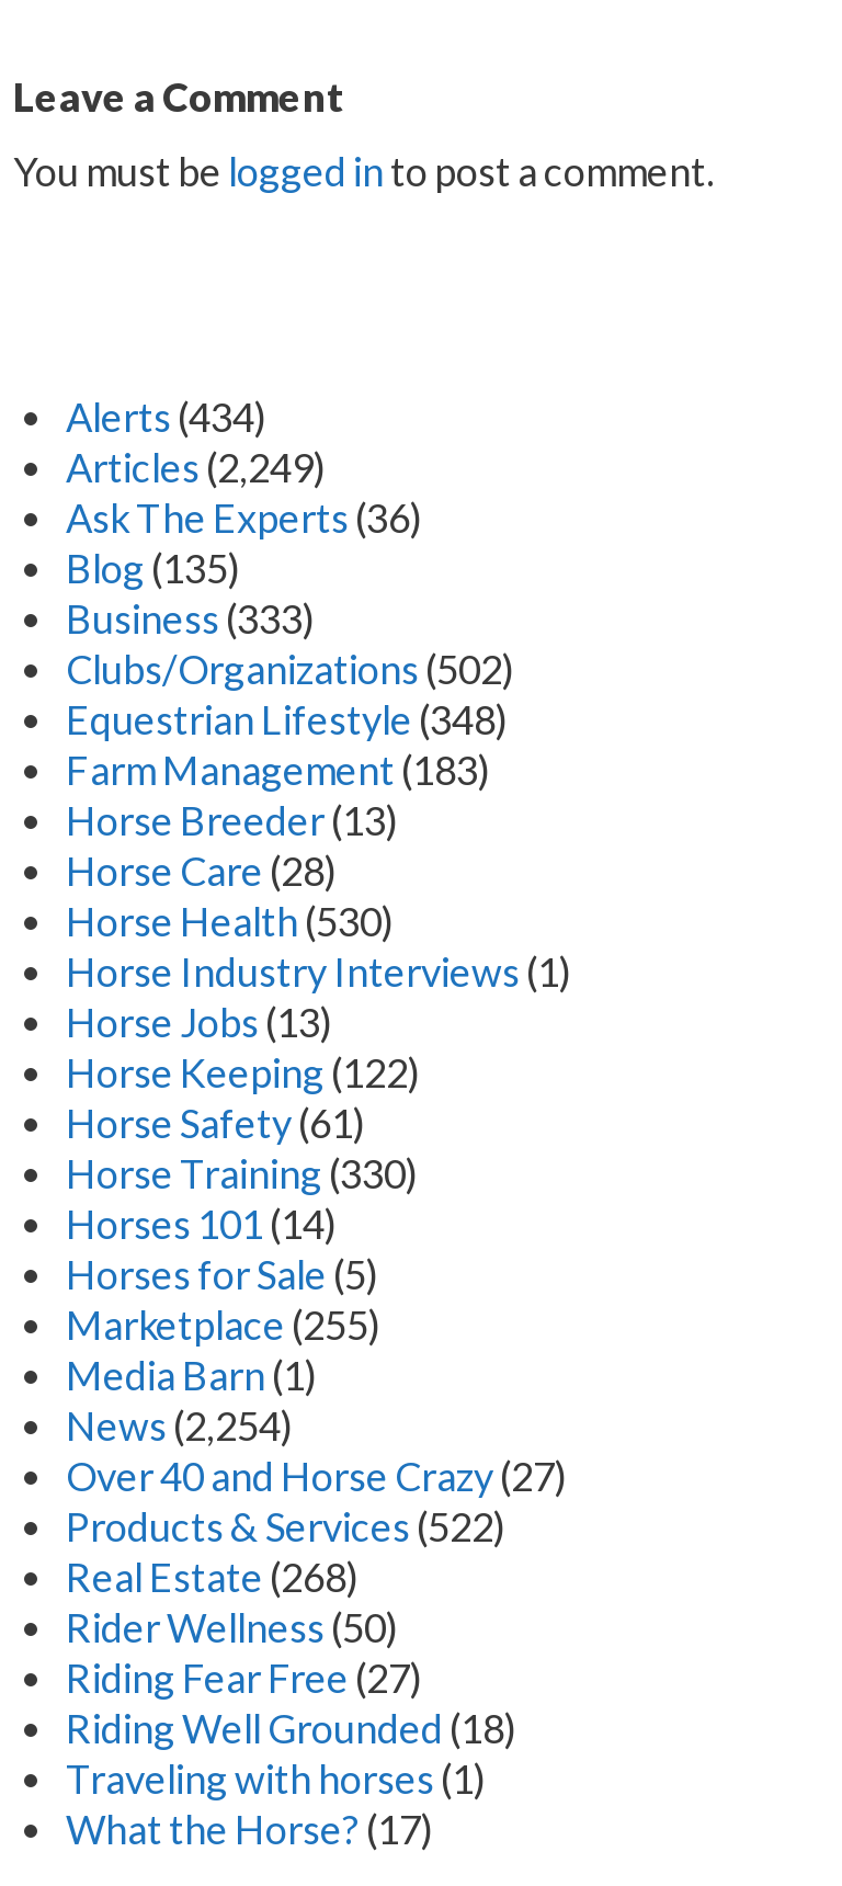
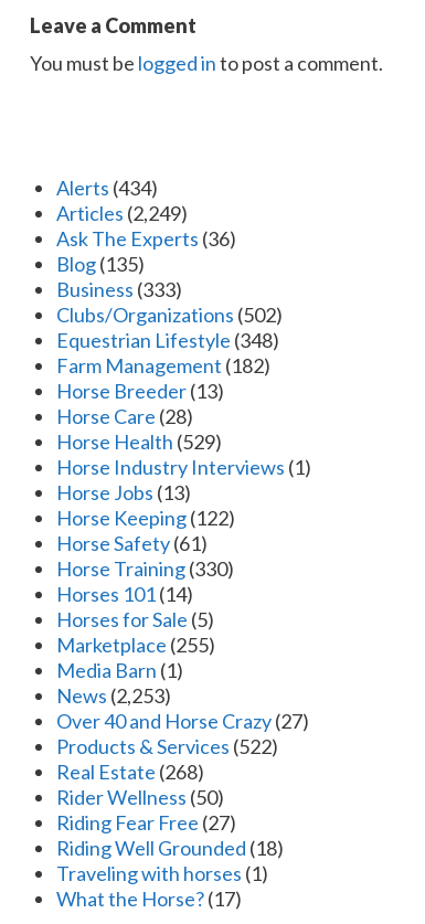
[66,746,491,794] Farm Management (183) -> [56,353,270,378] Farm Management (182)
[66,897,395,946] Horse Health (530) -> [56,430,222,454] Horse Health (529)
[66,1402,294,1450] News (2,254) -> [56,684,171,708] News (2,253)

